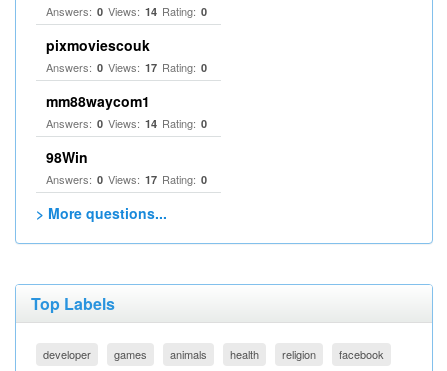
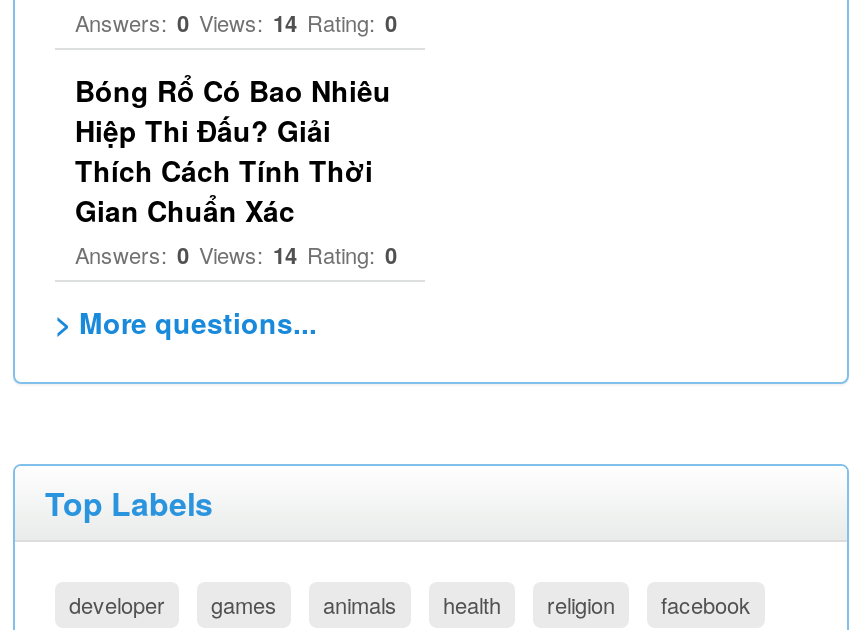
[46,35,207,111] pixmoviescouk | Answers: 0 Views: 17 Rating: 0 | mm88waycom1 -> [75,70,391,230] Bóng Rổ Có Bao Nhiêu | Hiệp Thi Đấu? Giải | Thích Cách Tính Thời | Gian Chuẩn Xác
[46,147,207,187] 98Win | Answers: 0 Views: 17 Rating: 0 -> none

